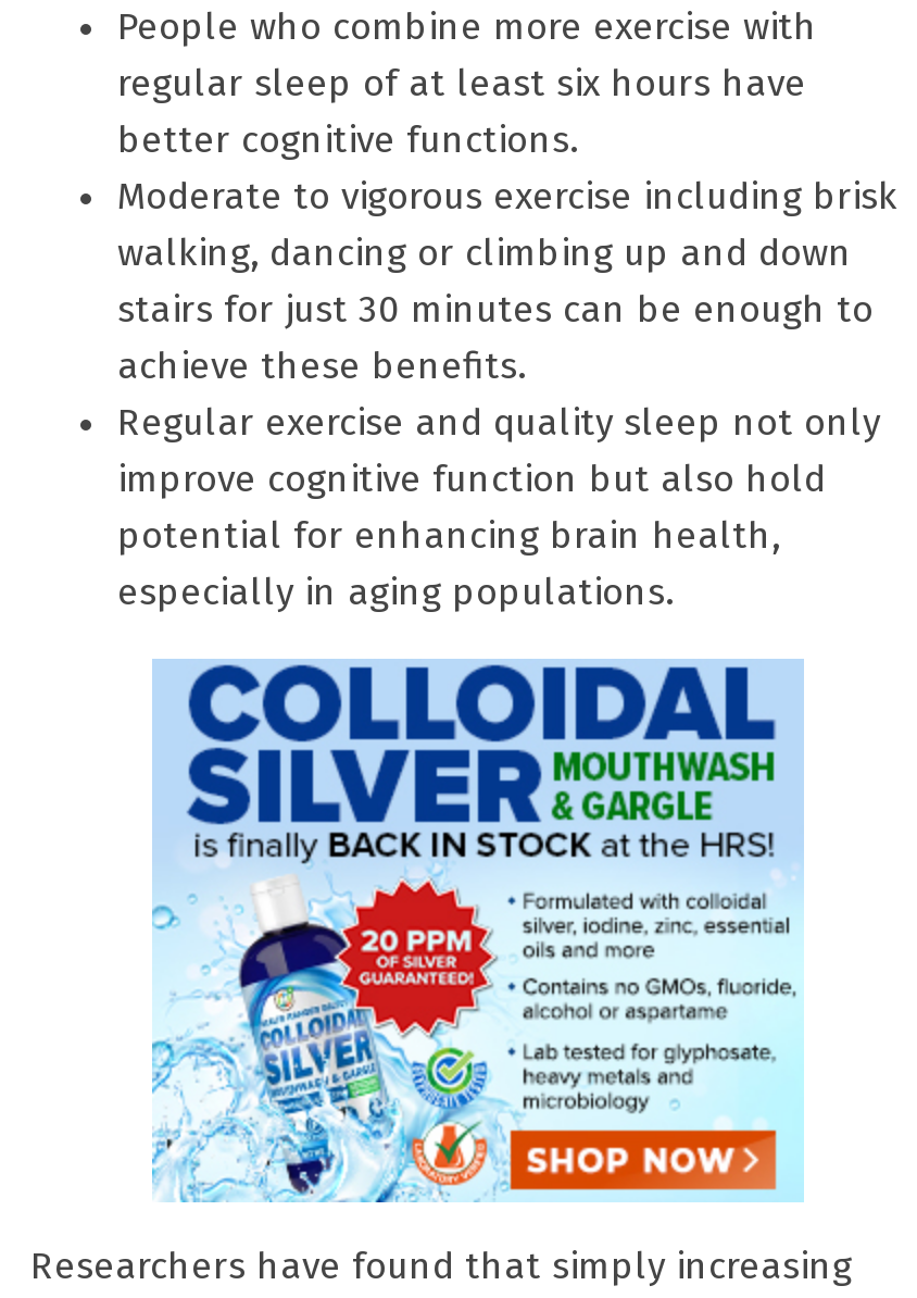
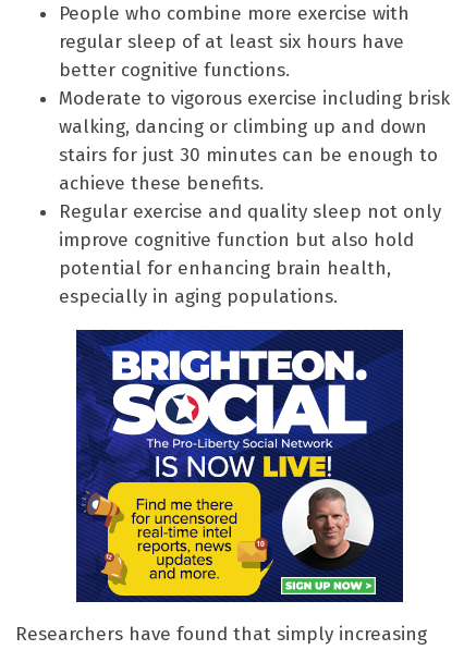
[150,659,804,1205] [image] -> [75,329,404,603] [image]

